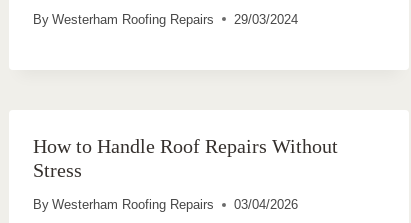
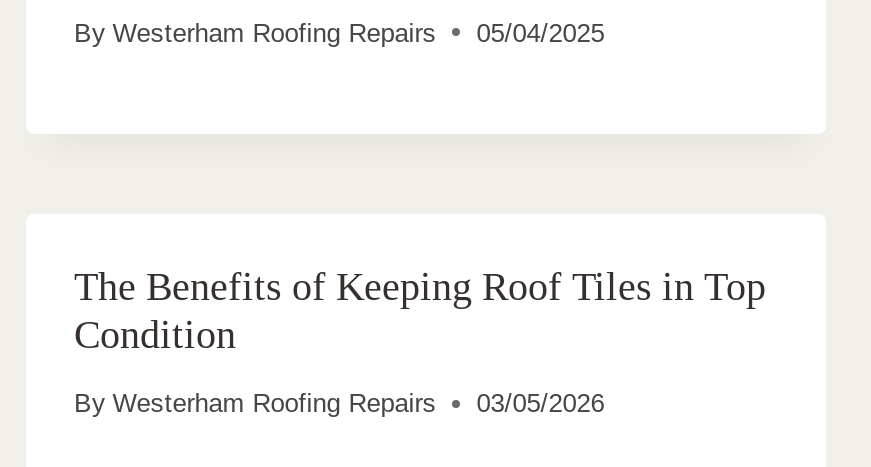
[33,12,298,27] By Westerham Roofing Repairs 29/03/2024 -> [74,17,604,47] By Westerham Roofing Repairs 05/04/2025
[33,135,338,181] How to Handle Roof Repairs Without | Stress -> [74,263,766,355] The Benefits of Keeping Roof Tiles in Top | Condition
[33,197,298,212] By Westerham Roofing Repairs 03/04/2026 -> [74,389,604,419] By Westerham Roofing Repairs 03/05/2026

